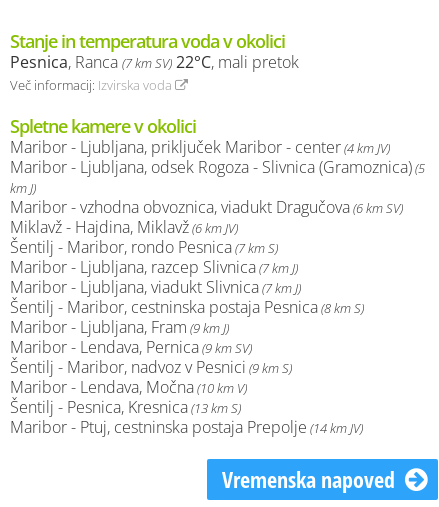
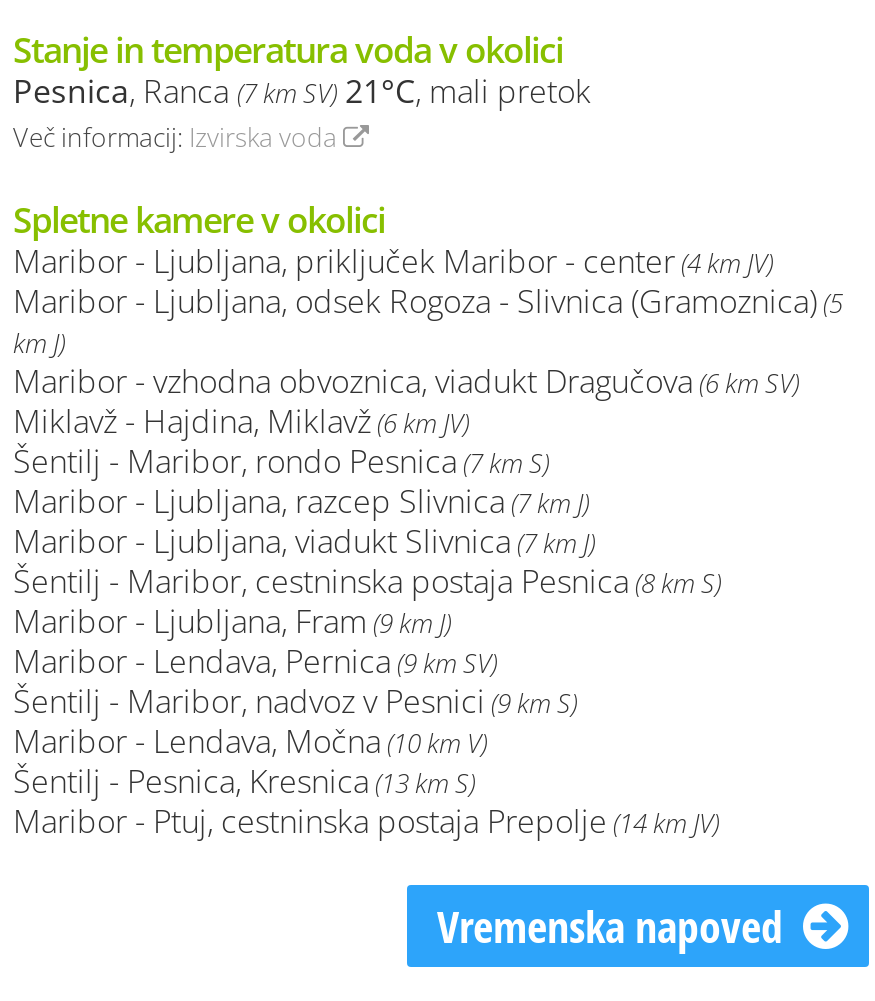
[10,51,299,73] Pesnica, Ranca (7 km SV) 22°C, mali pretok -> [13,69,591,113] Pesnica, Ranca (7 km SV) 21°C, mali pretok

